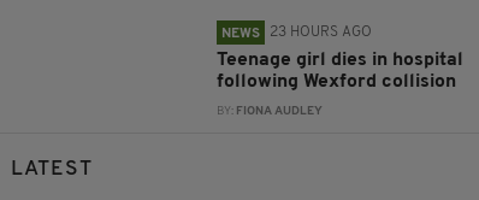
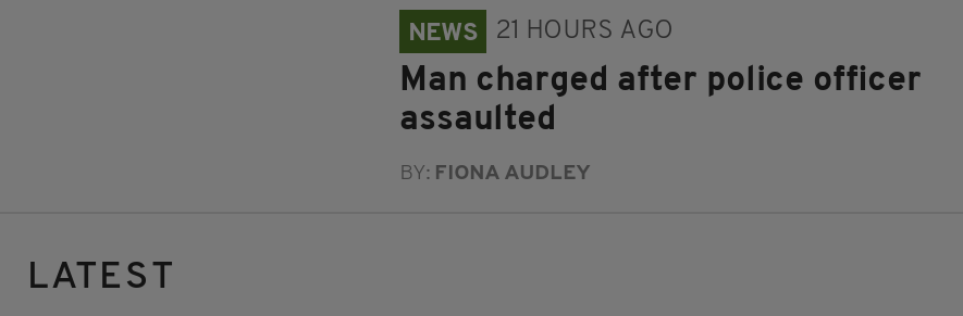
[222,26,372,41] NEWS 23 HOURS AGO -> [408,19,674,47] NEWS 21 HOURS AGO
[217,51,463,92] Teenage girl dies in hospital | following Wexford collision -> [400,65,922,138] Man charged after police officer | assaulted

